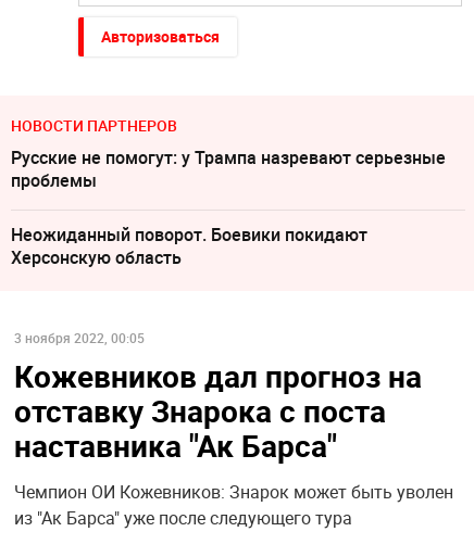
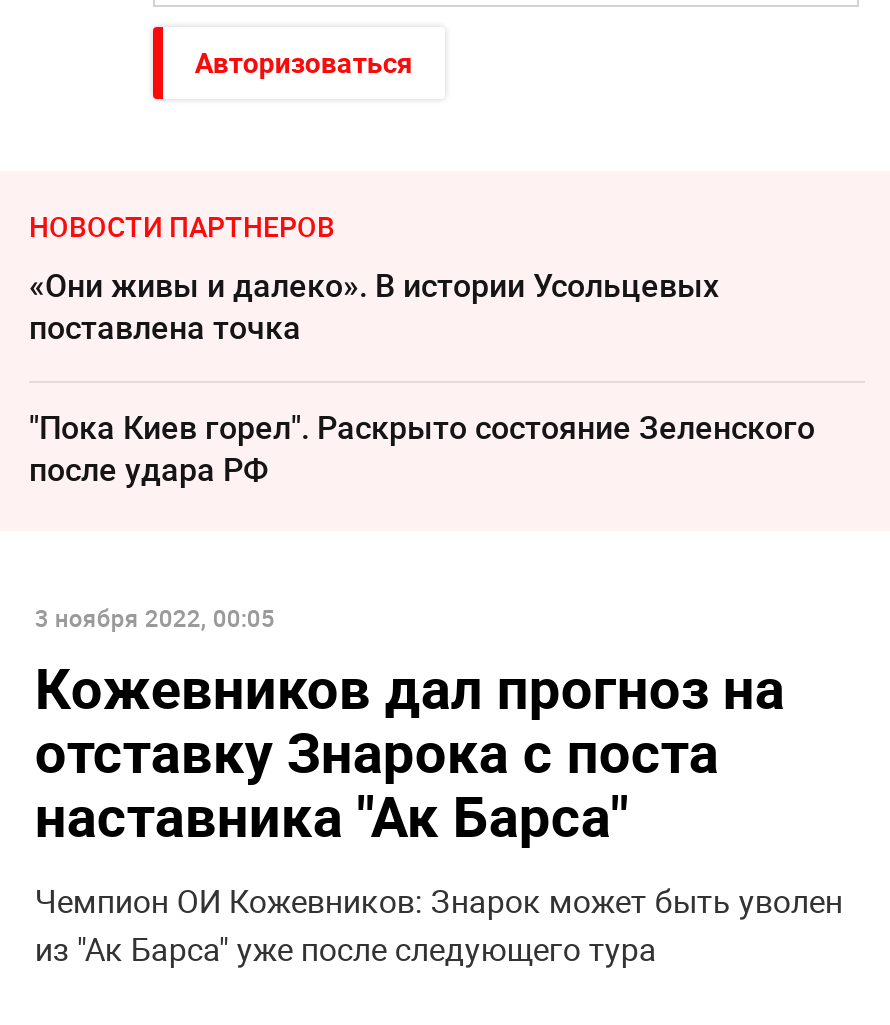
[11,145,446,192] Русские не помогут: у Трампа назревают серьезные | проблемы -> [29,263,719,349] «Они живы и далеко». В истории Усольцевых | поставлена точка
[11,222,367,269] Неожиданный поворот. Боевики покидают | Херсонскую область -> [29,405,815,491] "Пока Киев горел". Раскрыто состояние Зеленского | после удара РФ

